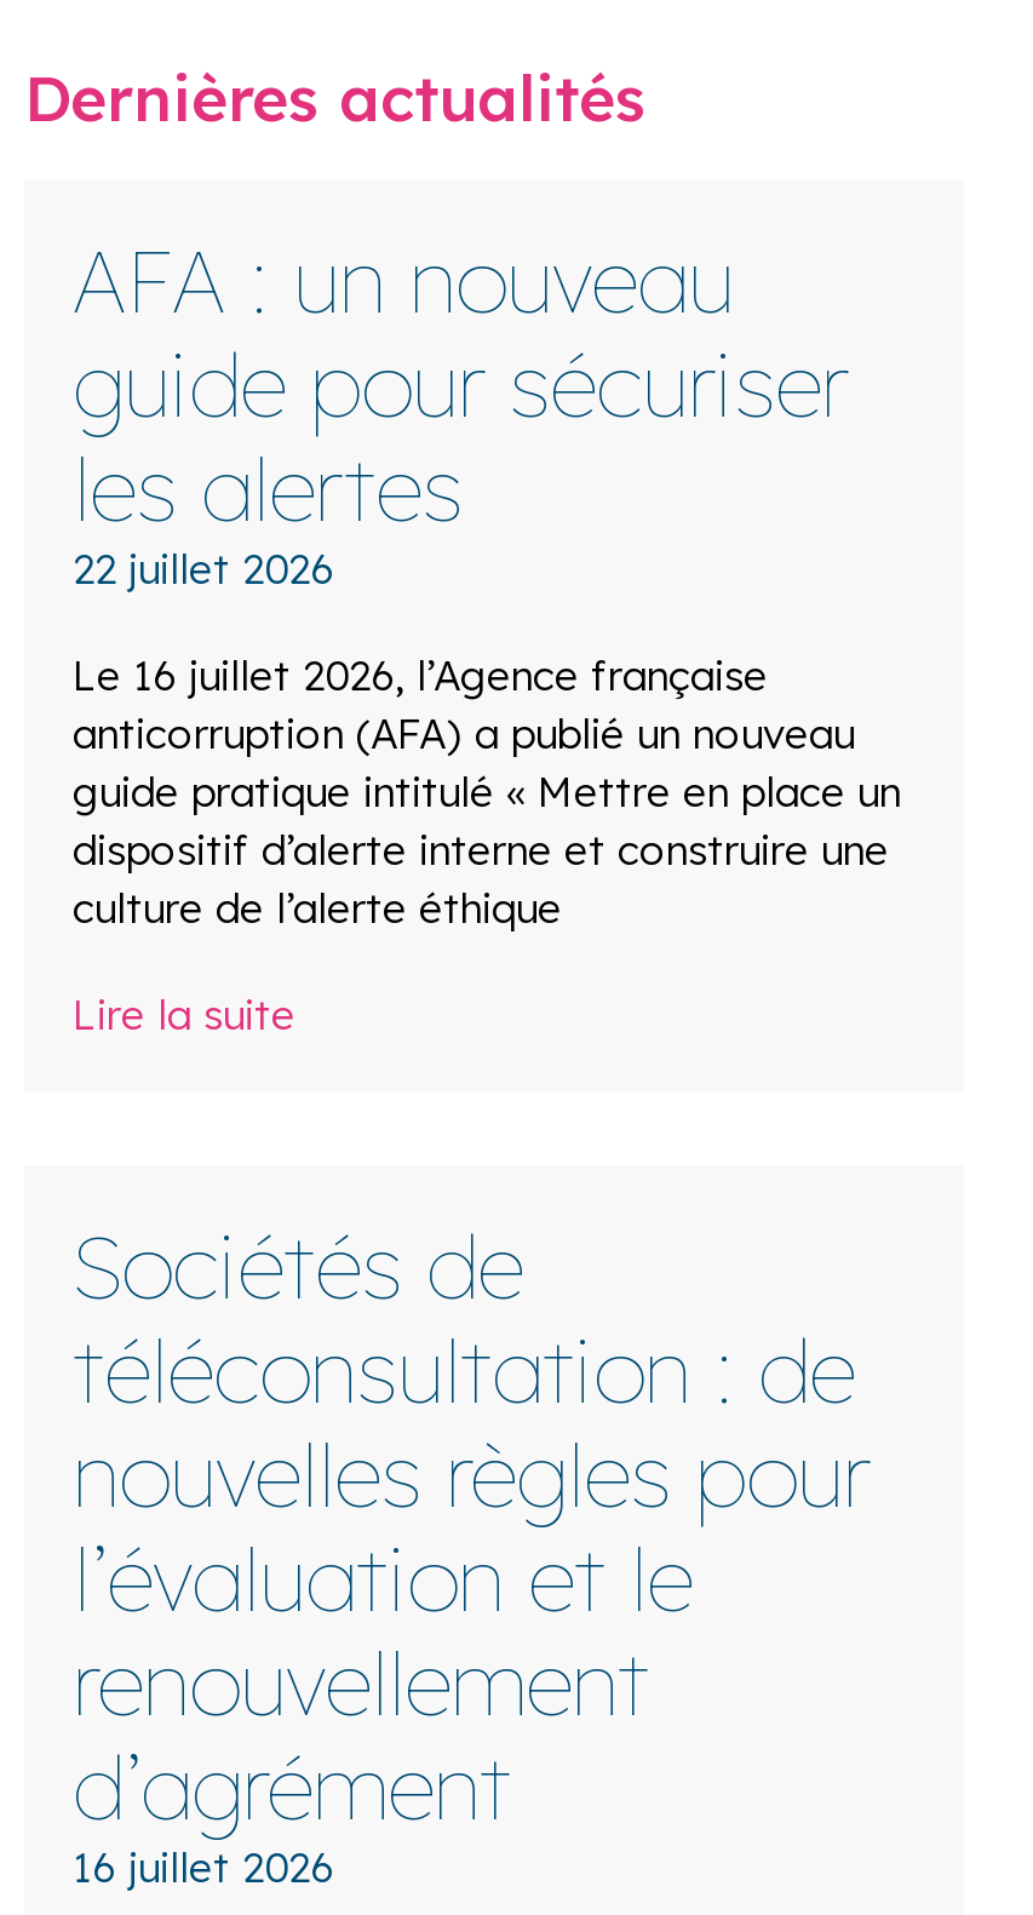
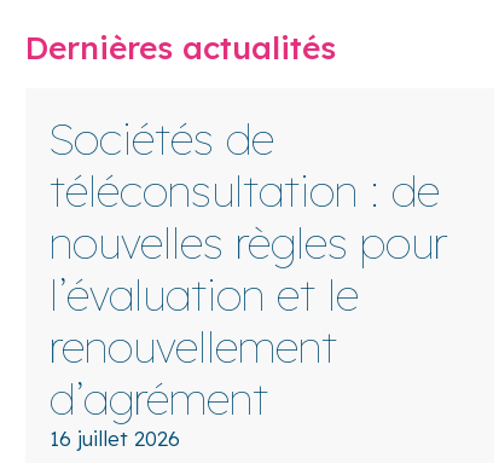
[73,225,901,1039] AFA : un nouveau | guide pour sécuriser | les alertes | 22 juillet 2026 | Le 16 juillet 2026, l’Agence française | anticorruption (AFA) a publié un nouveau | guide pratique intitulé « Mettre en place un | dispositif d’alerte interne et construire une | culture de l’alerte éthique | Lire la suite -> none

